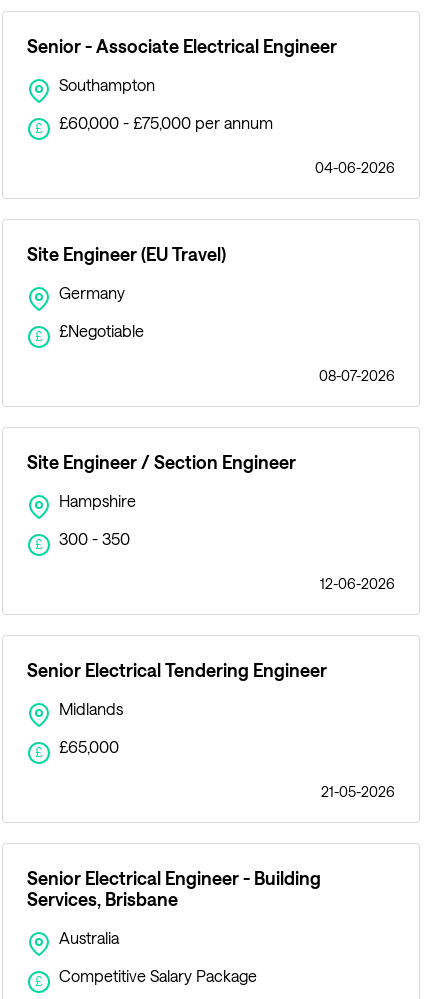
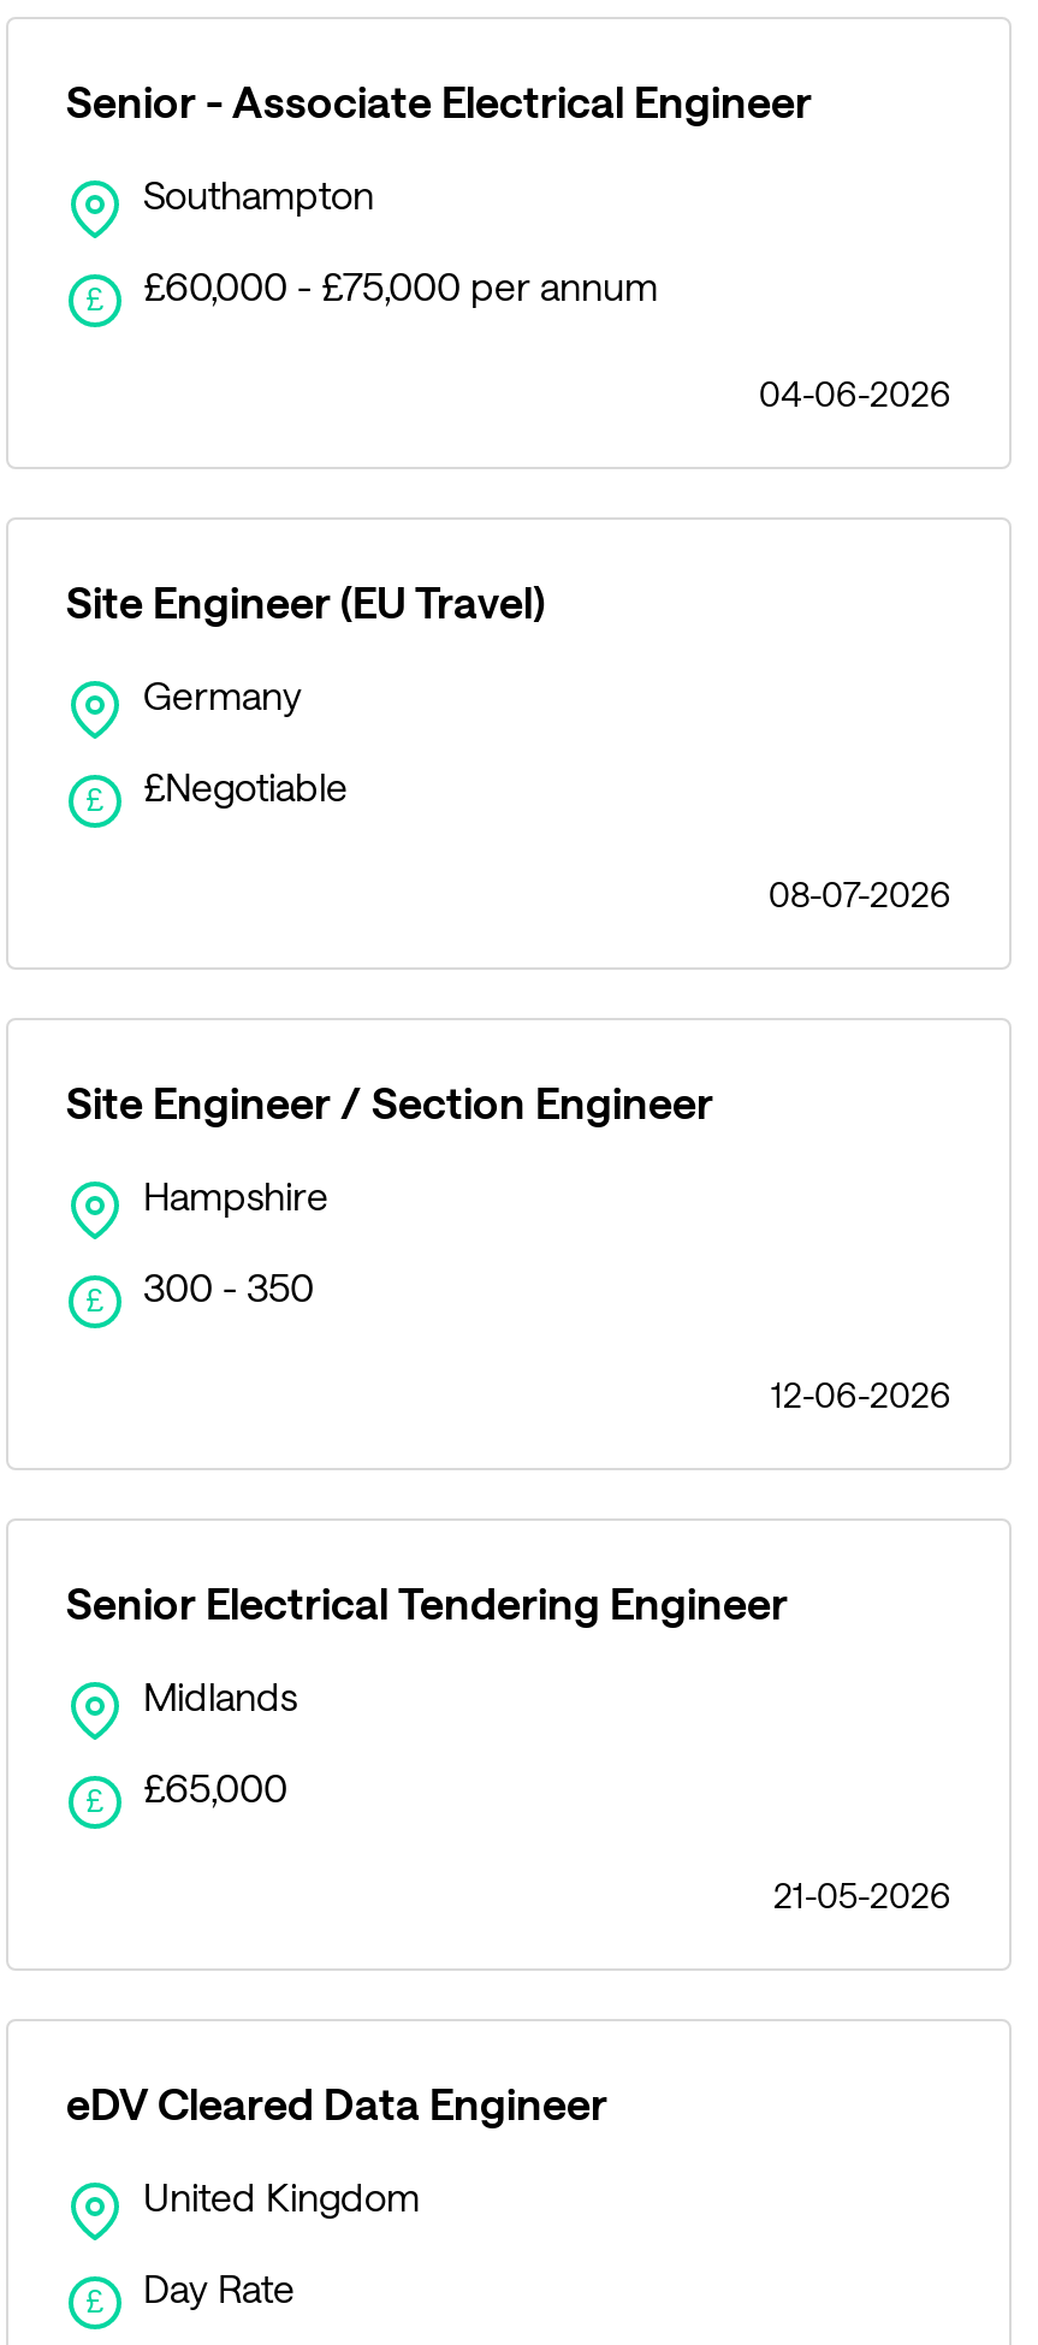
[27,867,321,910] Senior Electrical Engineer - Building | Services, Brisbane -> [66,2076,607,2129] eDV Cleared Data Engineer
[59,928,119,947] Australia -> [143,2172,420,2218] United Kingdom
[59,966,257,985] Competitive Salary Package -> [143,2264,295,2310] Day Rate

